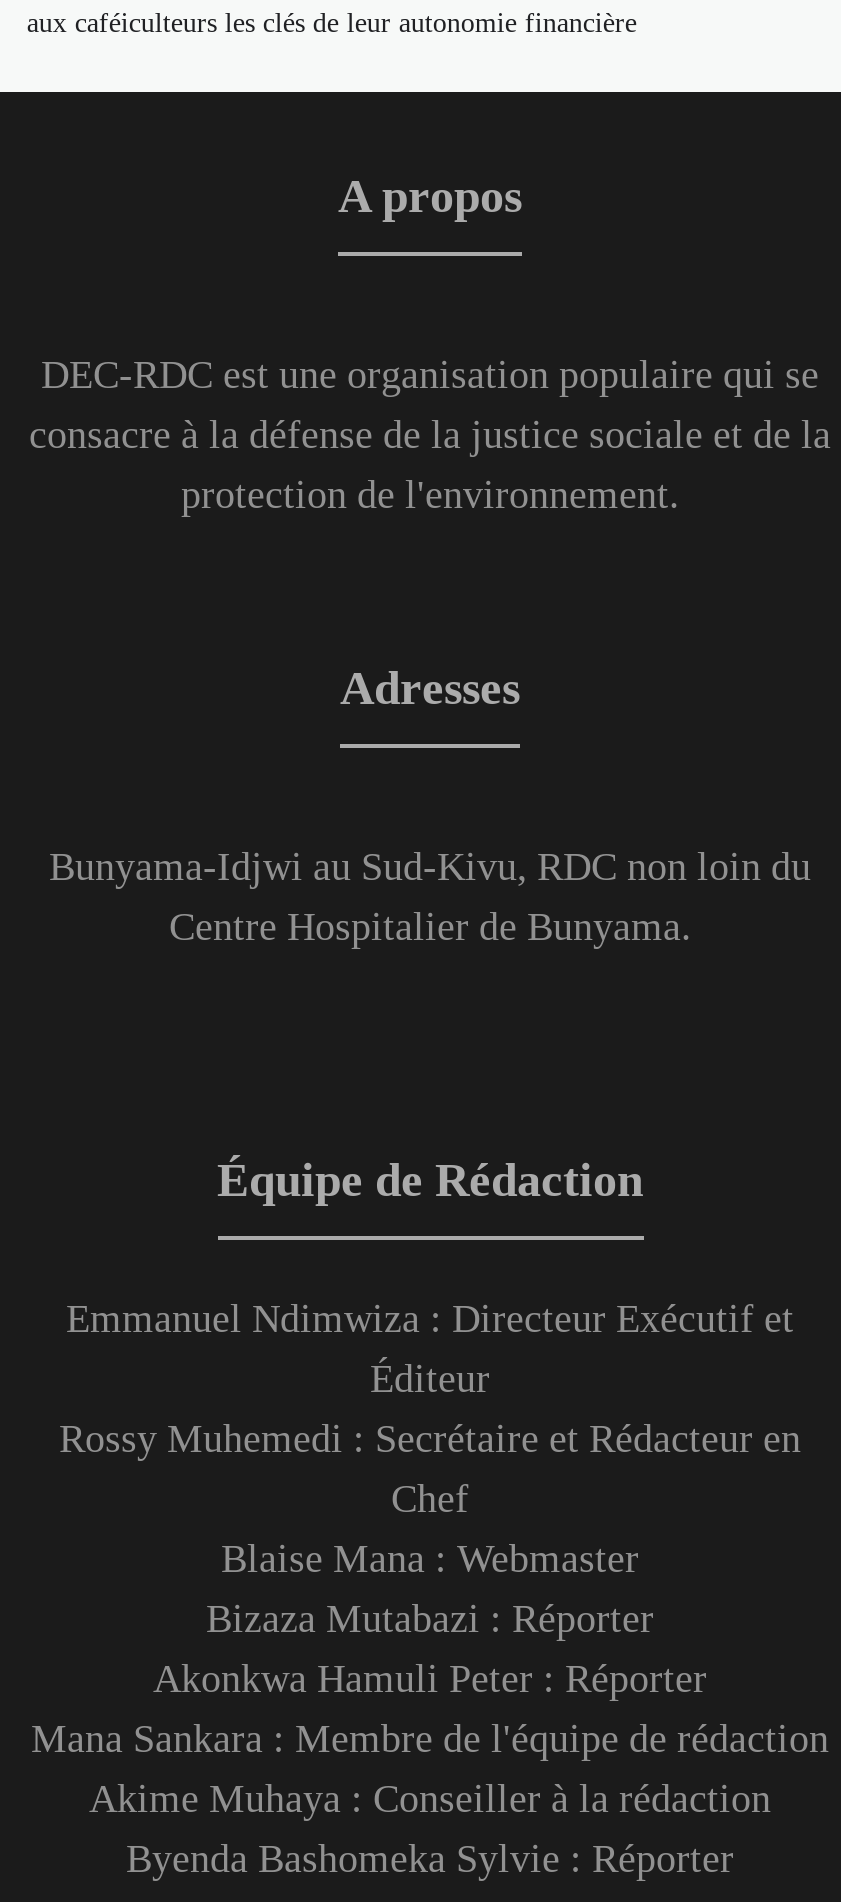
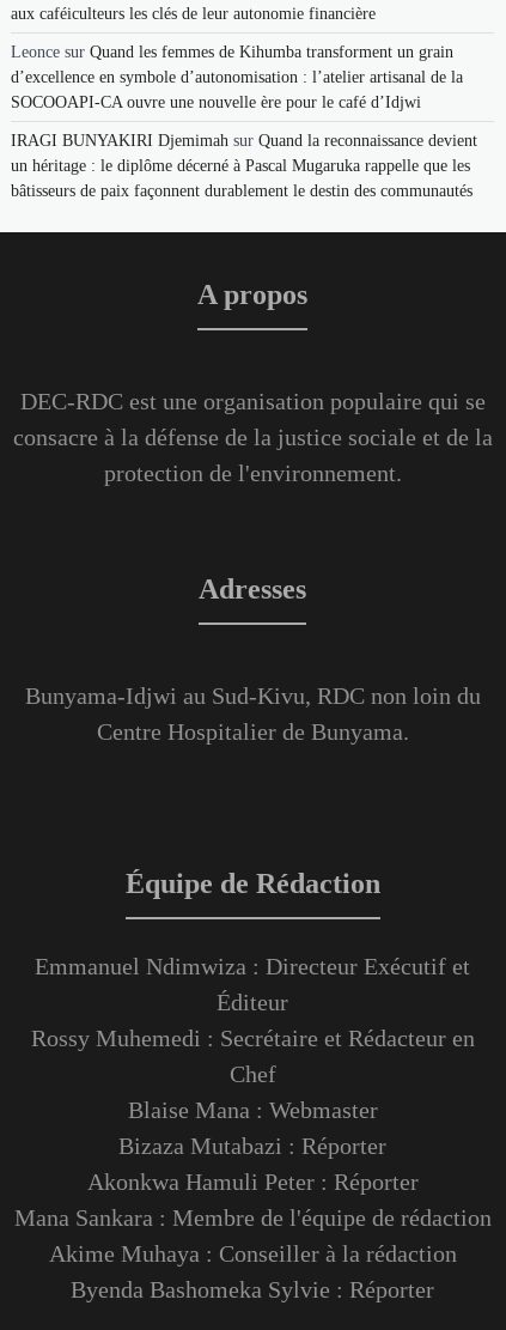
none -> [11,43,478,200] Leonce sur Quand les femmes de Kihumba transforment un grain | d’excellence en symbole d’autonomisation : l’atelier artisanal de la | SOCOOAPI-CA ouvre une nouvelle ère pour le café d’Idjwi | IRAGI BUNYAKIRI Djemimah sur Quand la reconnaissance devient | un héritage : le diplôme décerné à Pascal Mugaruka rappelle que les | bâtisseurs de paix façonnent durablement le destin des communautés

